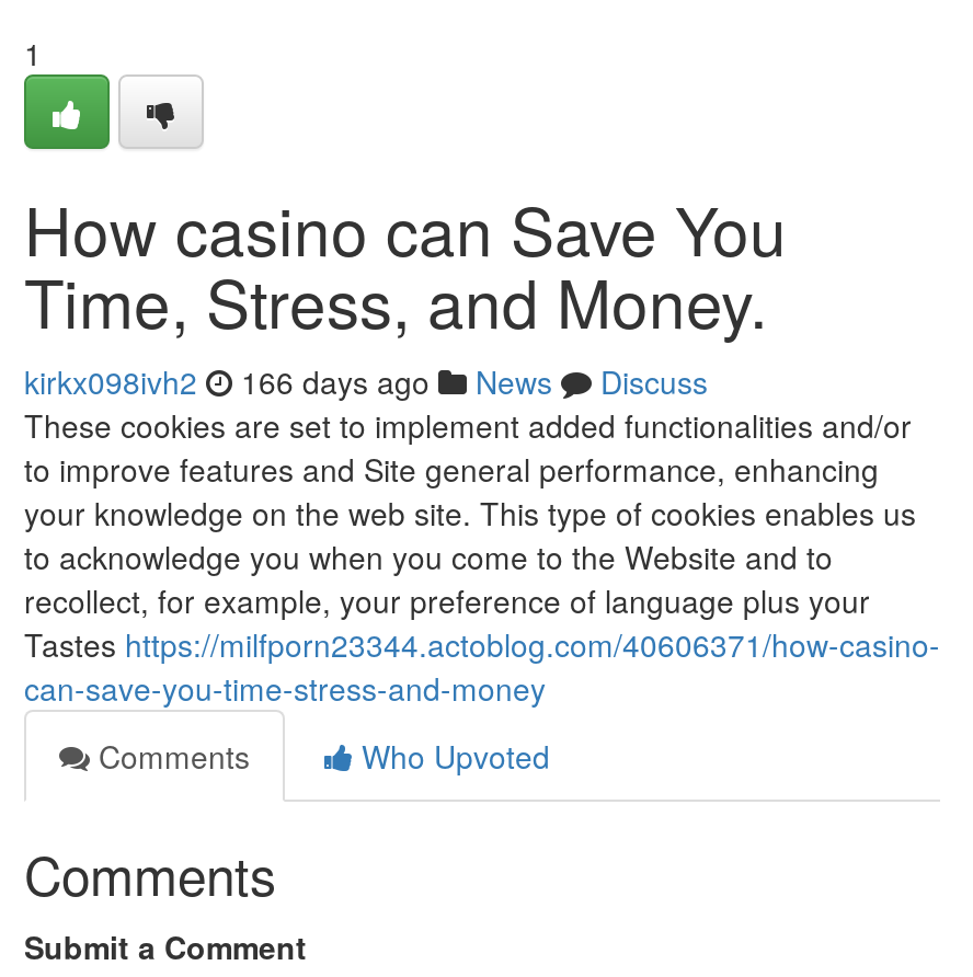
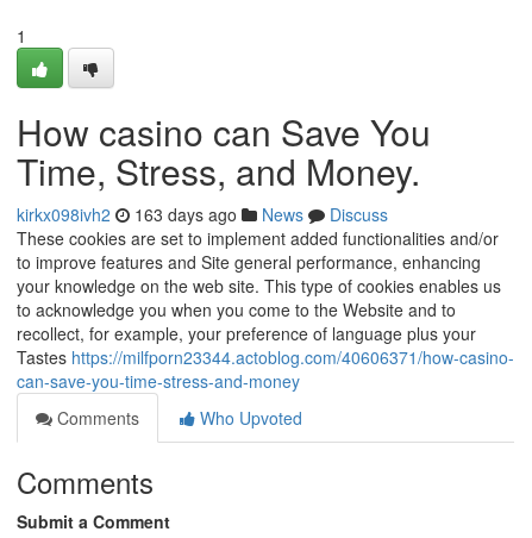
[24,359,708,403] kirkx098ivh2 166 days ago News Discuss -> [17,202,388,226] kirkx098ivh2 163 days ago News Discuss

